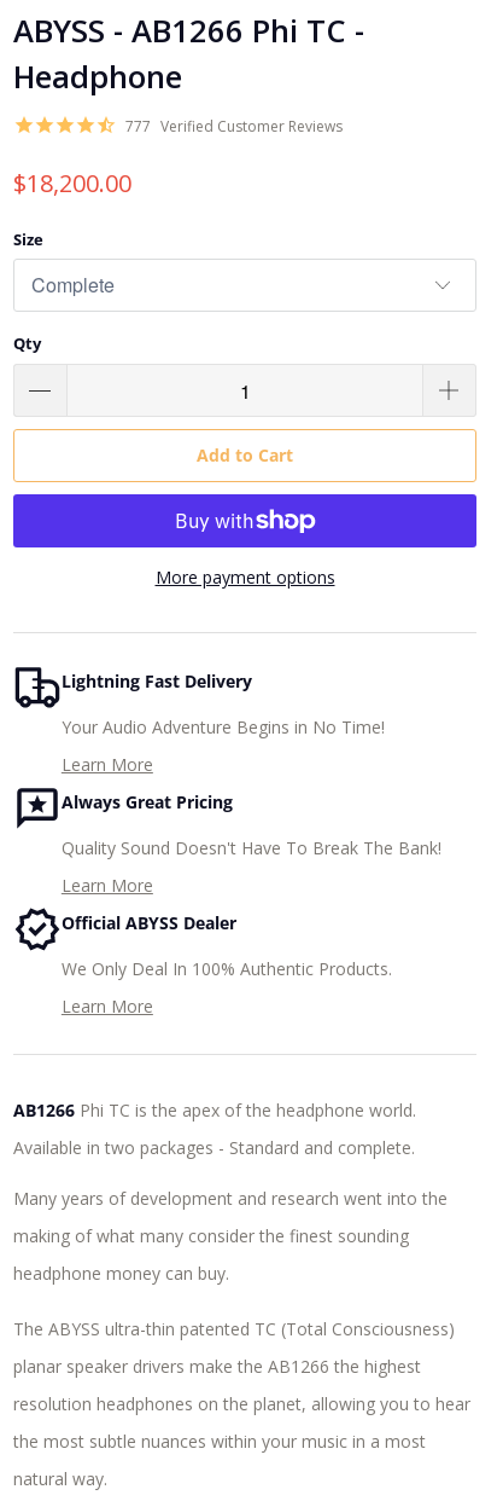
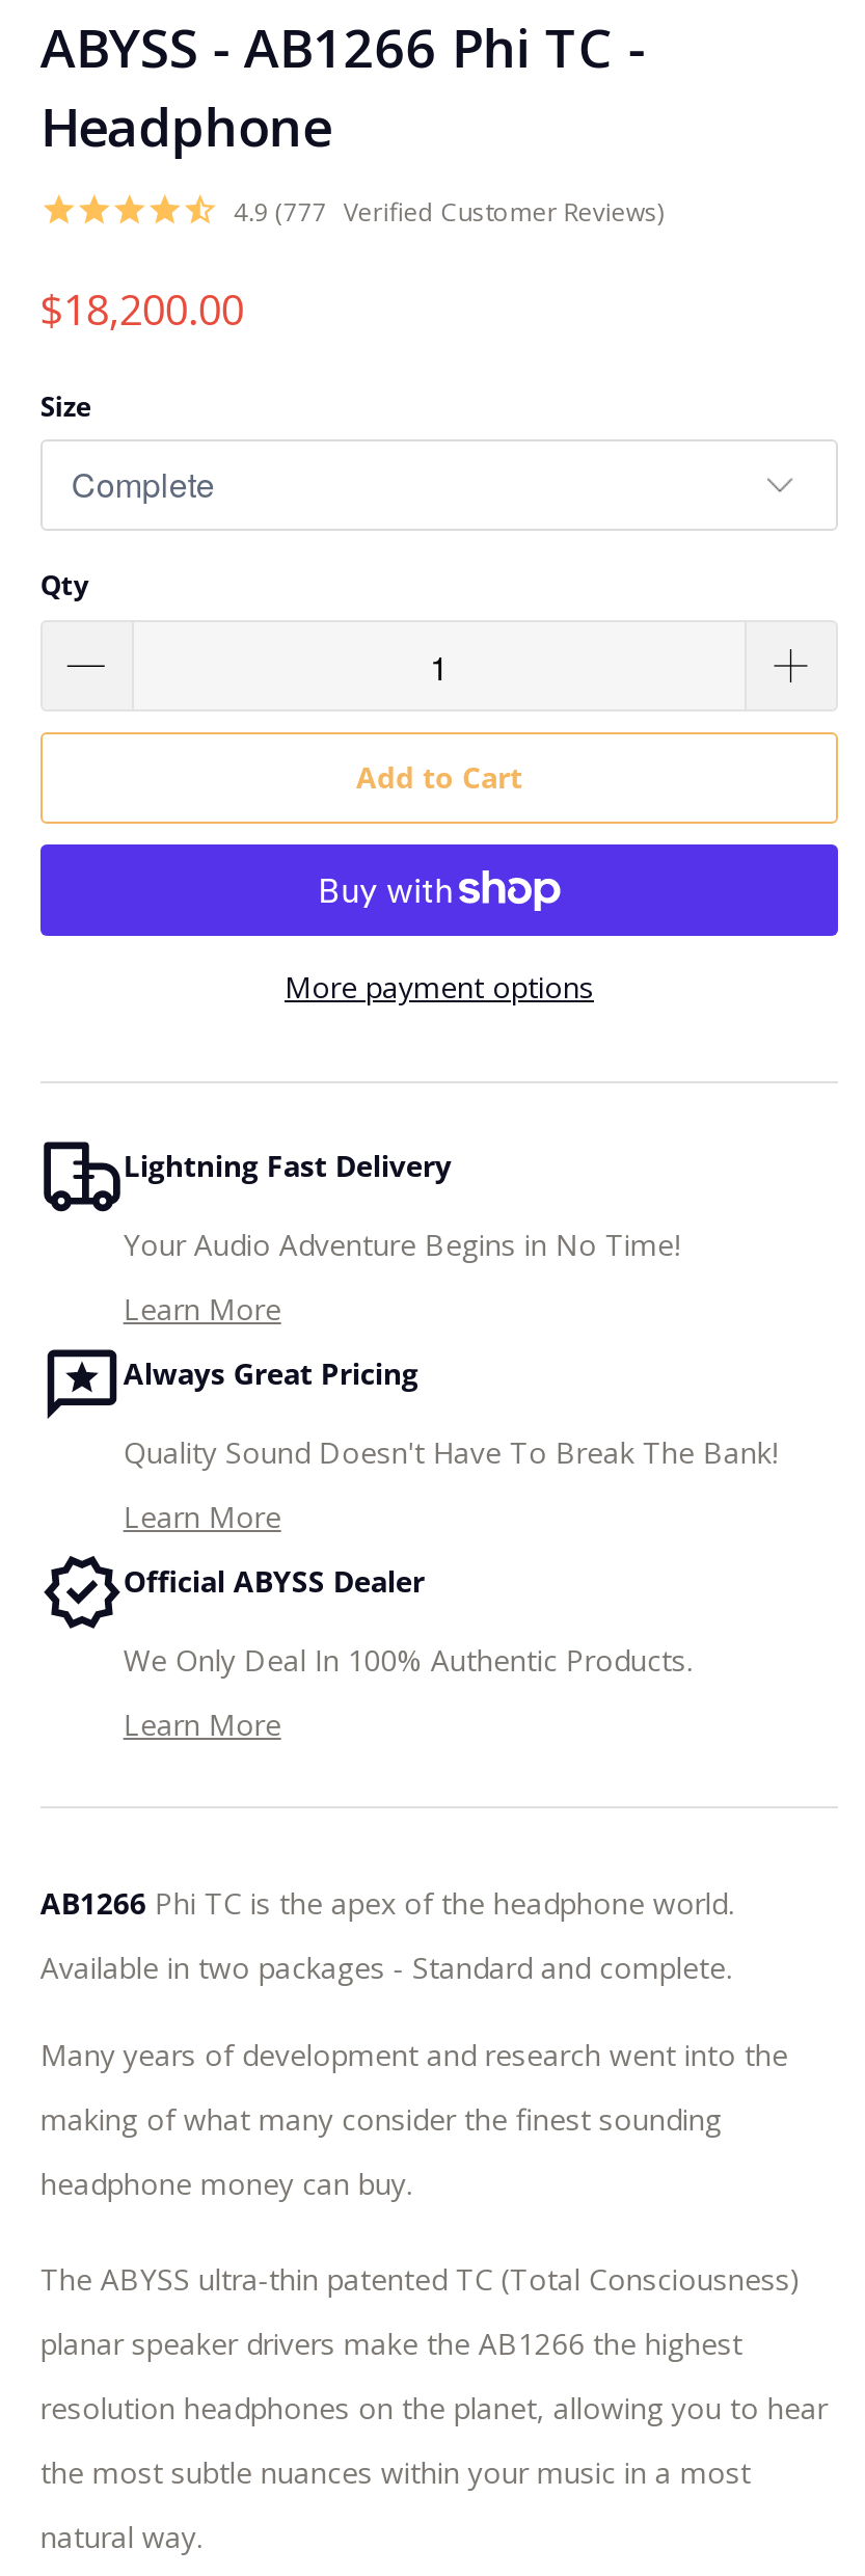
[125,116,342,137] 777 Verified Customer Reviews -> [233,195,663,230] 4.9 (777 Verified Customer Reviews)

